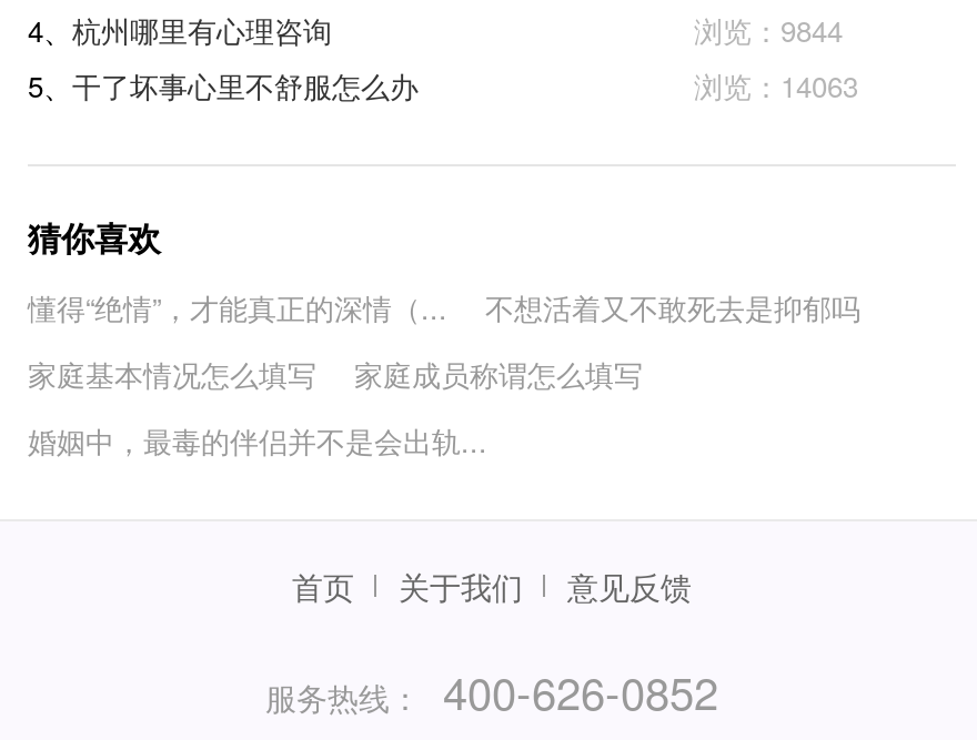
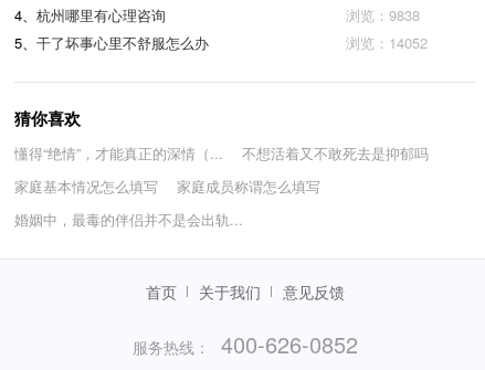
[694,8,843,51] 浏览：9844 -> [346,4,420,25] 浏览：9838
[694,64,858,106] 浏览：14063 -> [346,32,428,53] 浏览：14052

